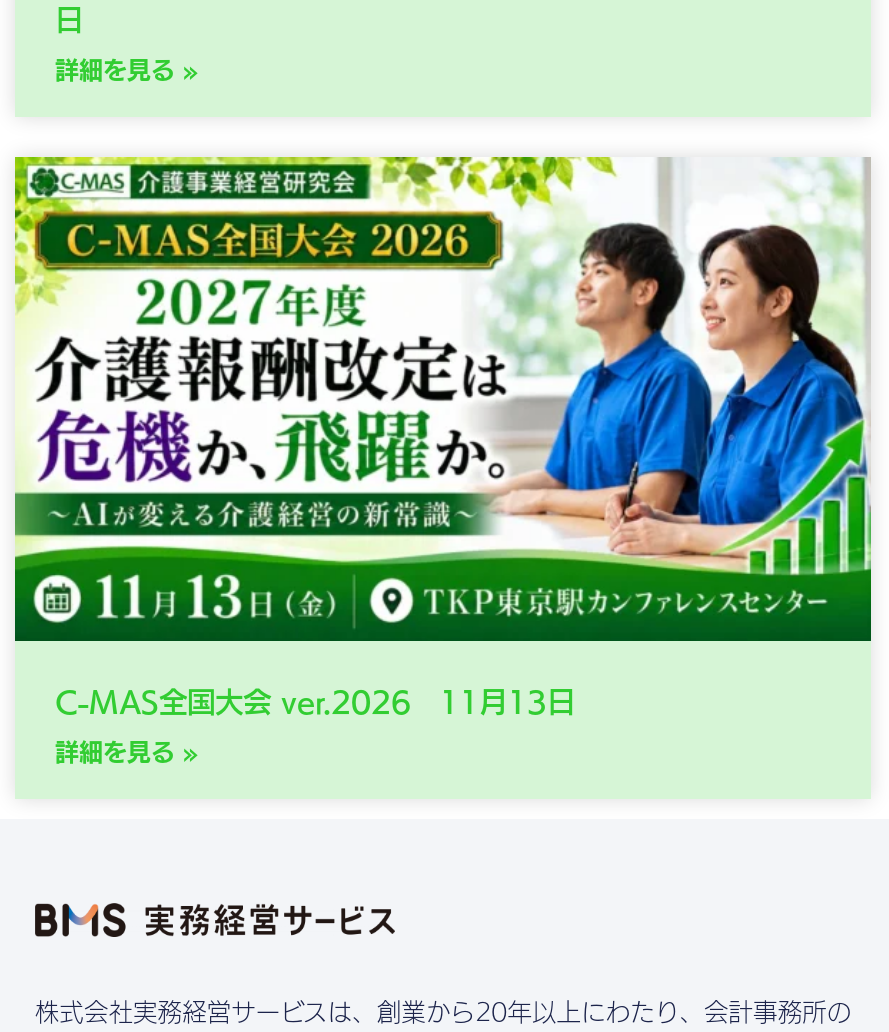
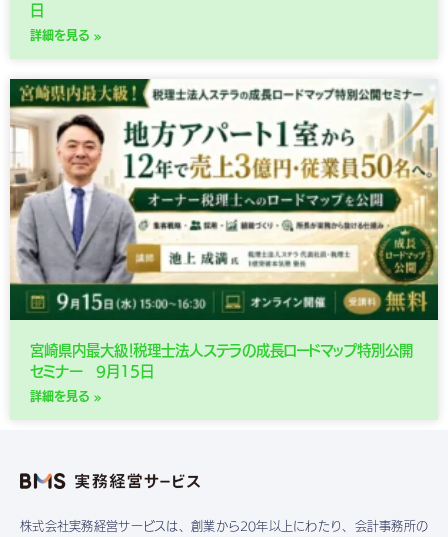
[13,154,871,717] [image] | C-MAS全国大会 ver.2026 11月13日 -> [9,78,438,379] [image] | 宮崎県内最大級！税理士法人ステラの成長ロードマップ特別公開 | セミナー 9月15日

